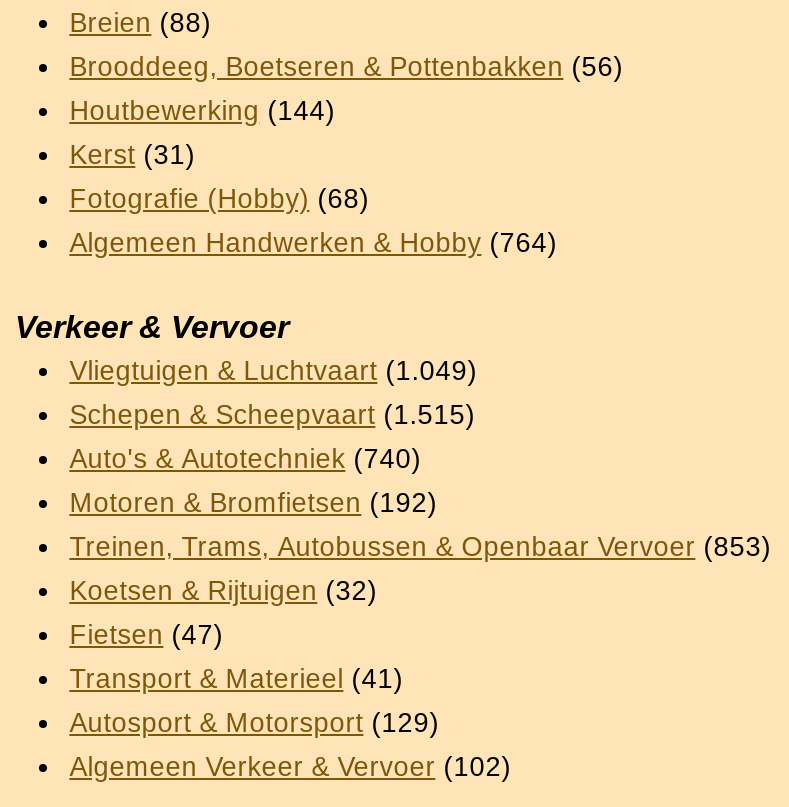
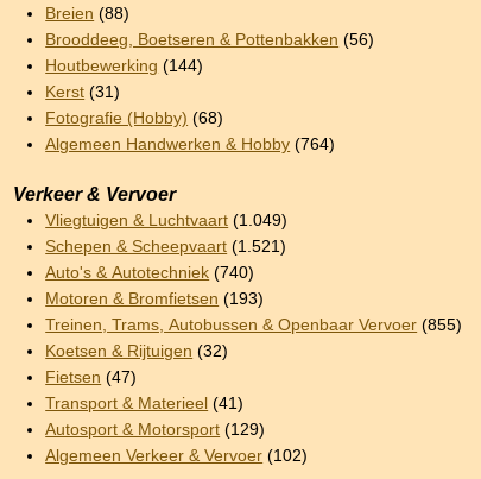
[69,399,475,429] Schepen & Scheepvaart (1.515) -> [45,237,286,255] Schepen & Scheepvaart (1.521)
[69,487,437,517] Motoren & Bromfietsen (192) -> [45,290,264,307] Motoren & Bromfietsen (193)
[69,531,771,561] Treinen, Trams, Autobussen & Openbaar Vervoer (853) -> [45,316,462,334] Treinen, Trams, Autobussen & Openbaar Vervoer (855)

